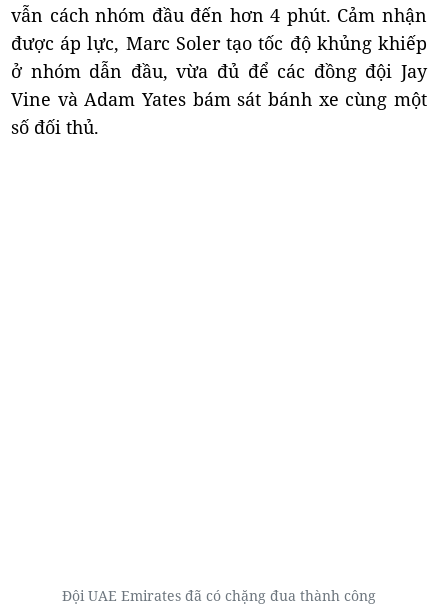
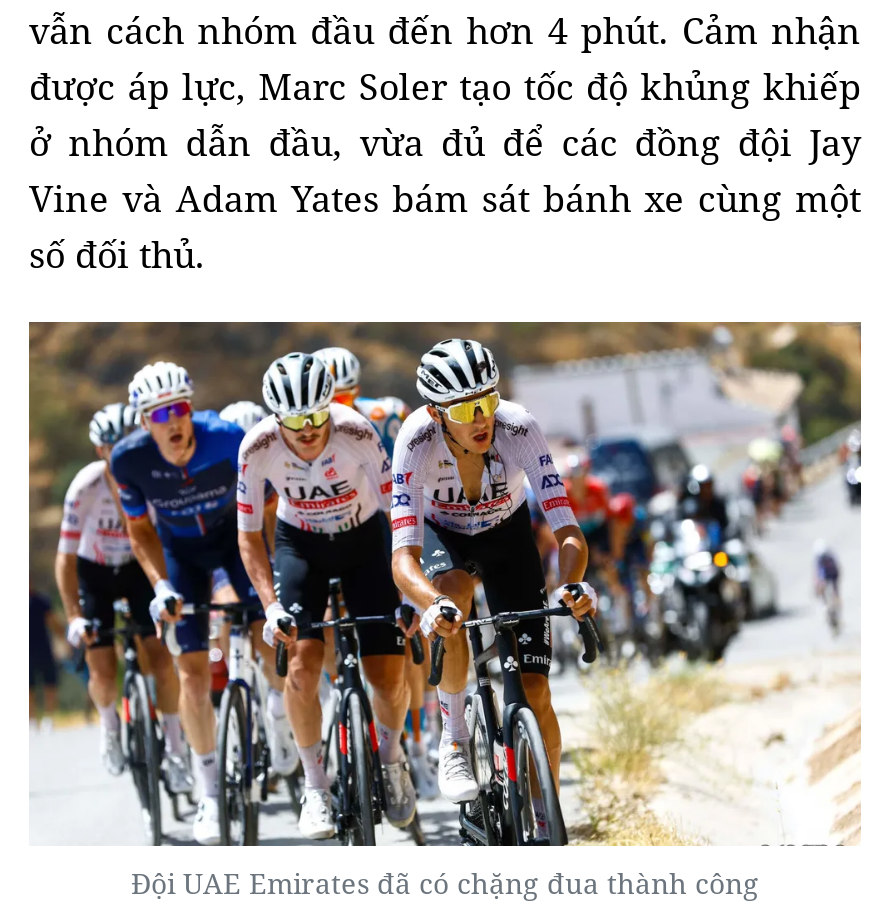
none -> [27,320,863,850] [image]

